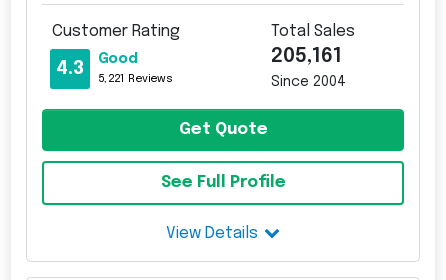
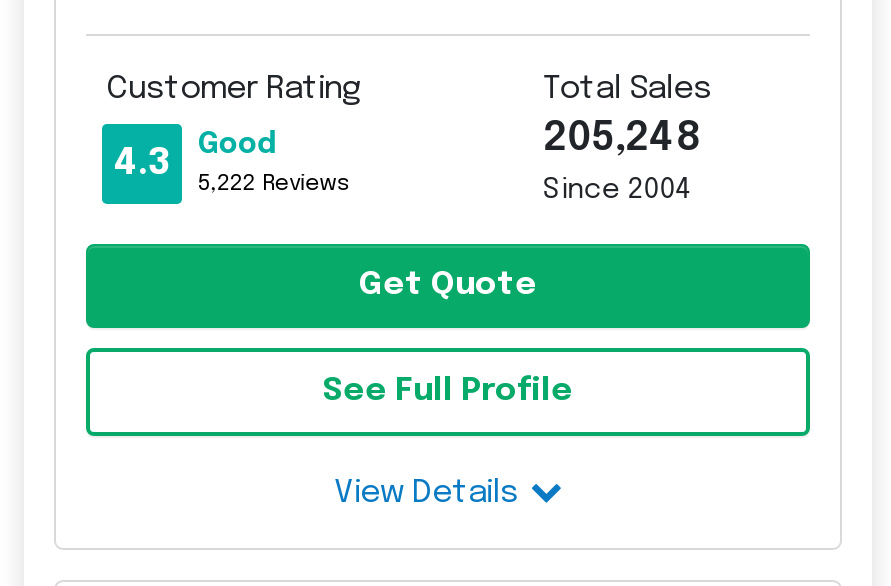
[271,46,342,67] 205,161 -> [543,118,699,160] 205,248
[98,73,172,84] 5,221 Reviews -> [198,172,350,195] 5,222 Reviews

